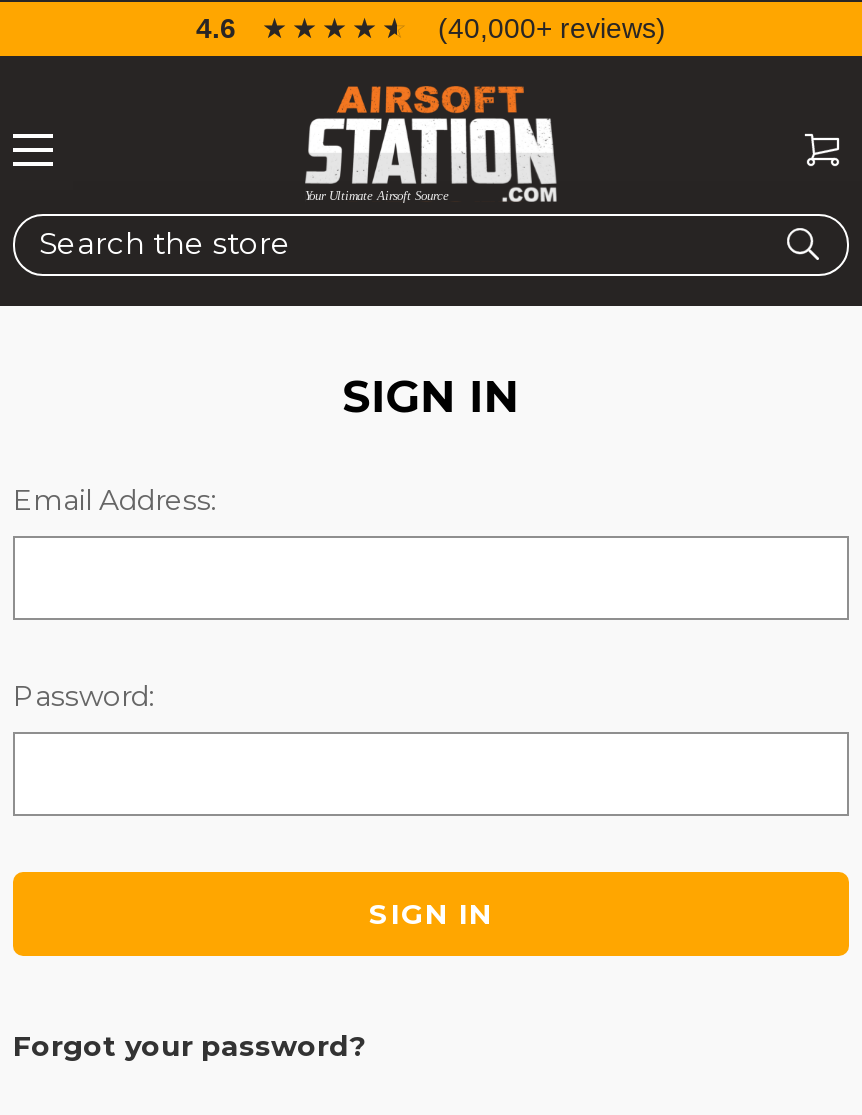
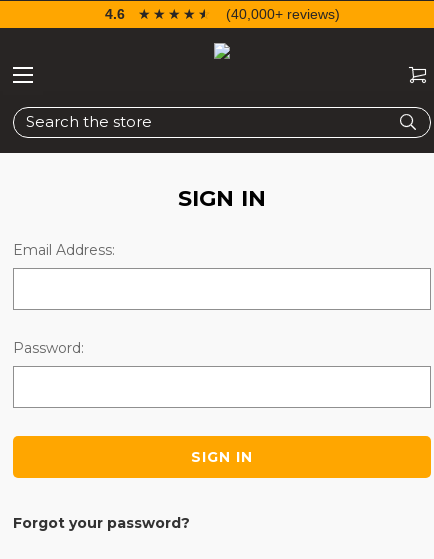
[303,84,559,204] [image] -> none

